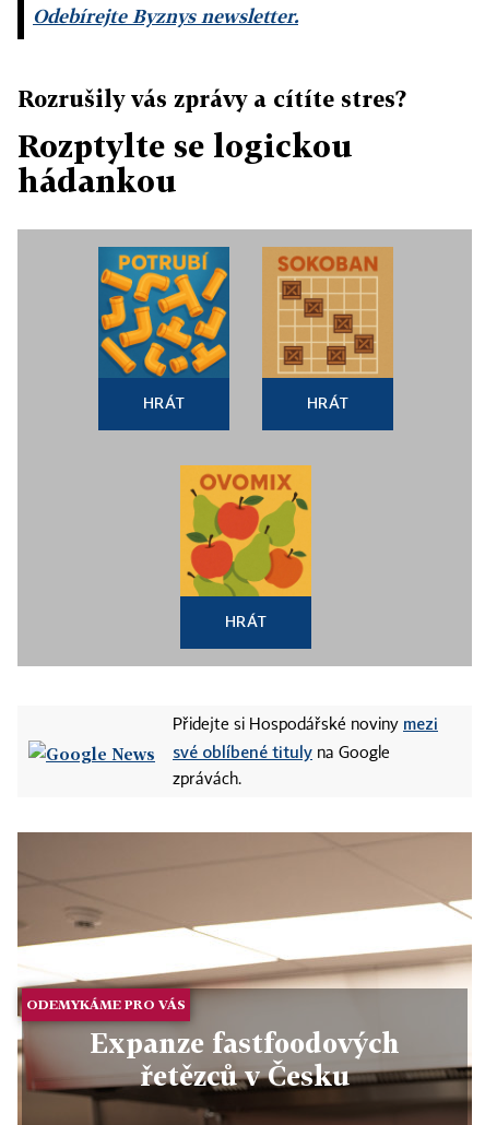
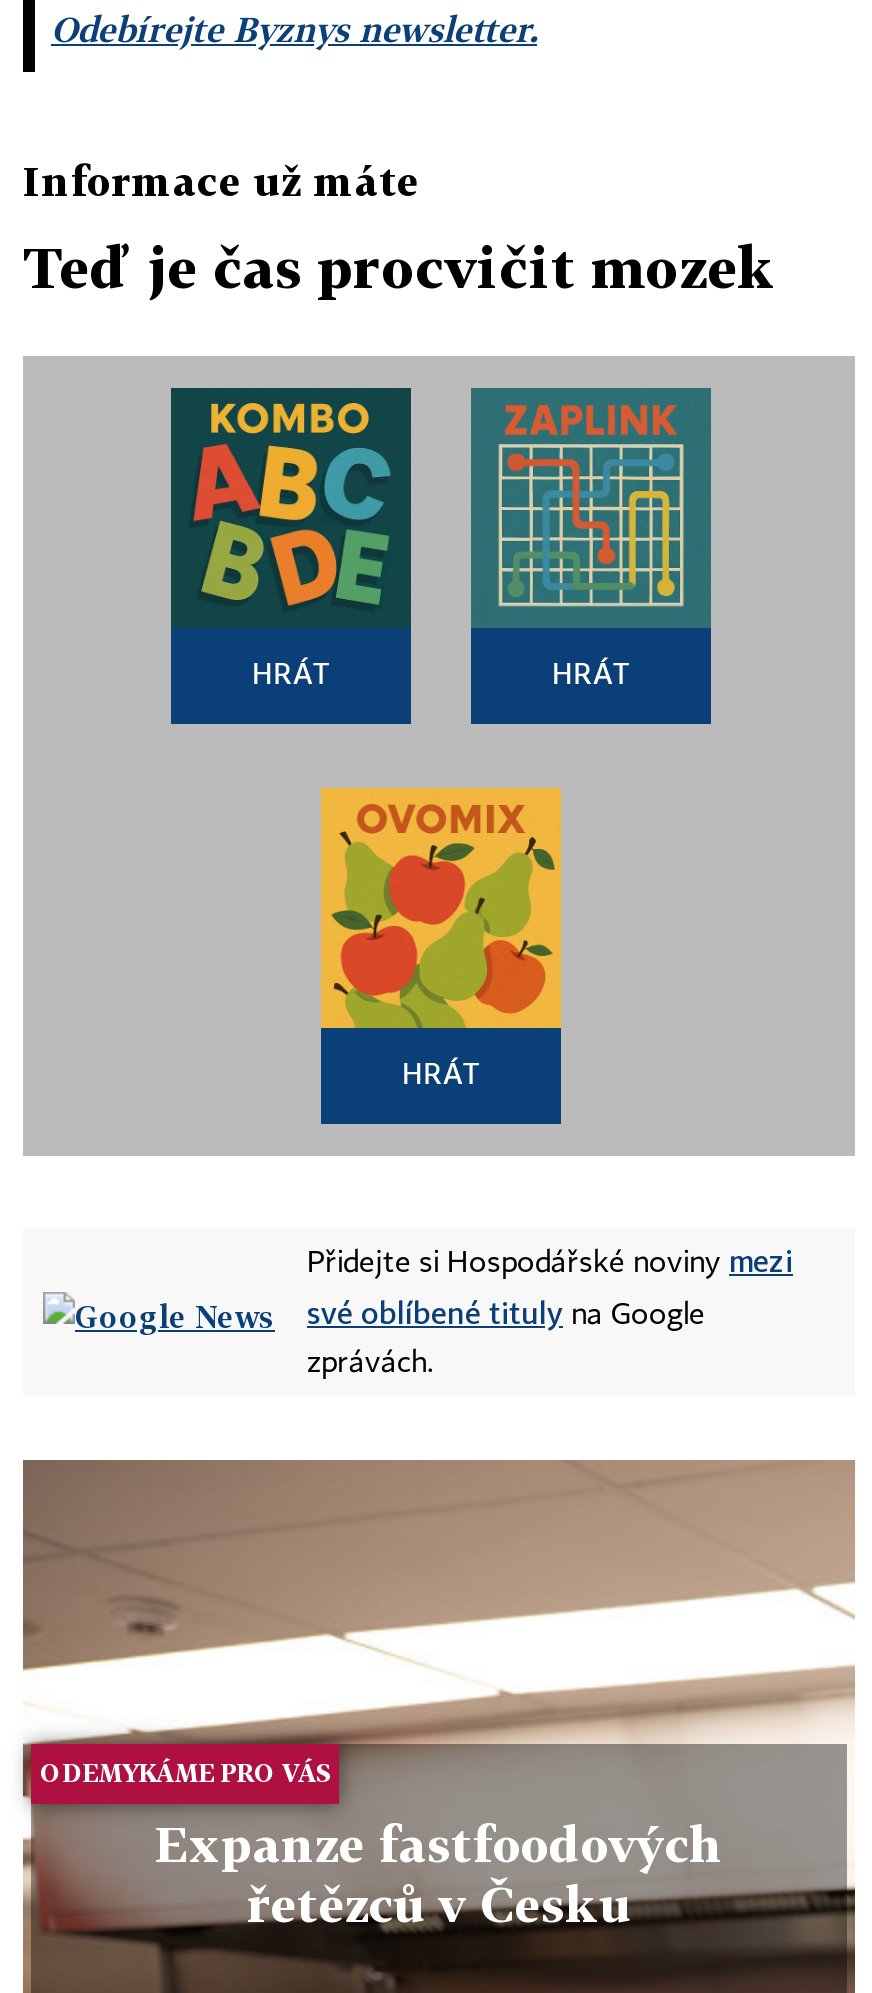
[17,85,406,111] Rozrušily vás zprávy a cítíte stres? -> [23,156,419,204] Informace už máte
[17,128,353,199] Rozptylte se logickou | hádankou -> [23,234,775,300] Teď je čas procvičit mozek
[98,246,229,377] [image] -> [171,386,411,628] [image]
[262,247,393,379] [image] -> [469,386,713,628] [image]

